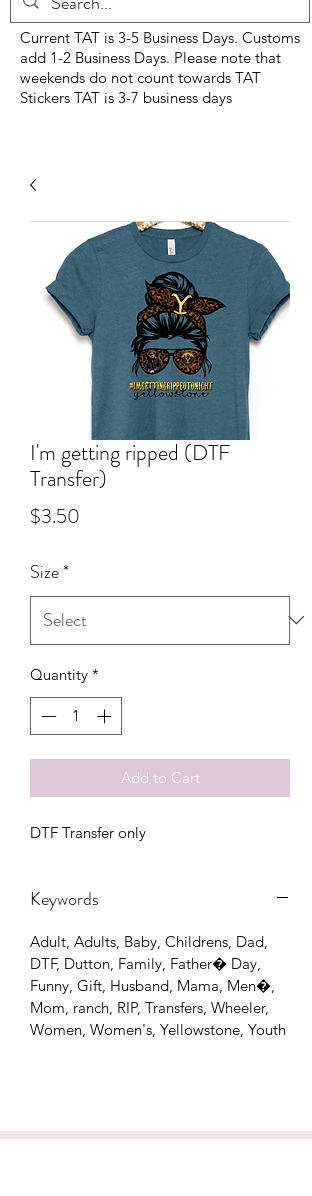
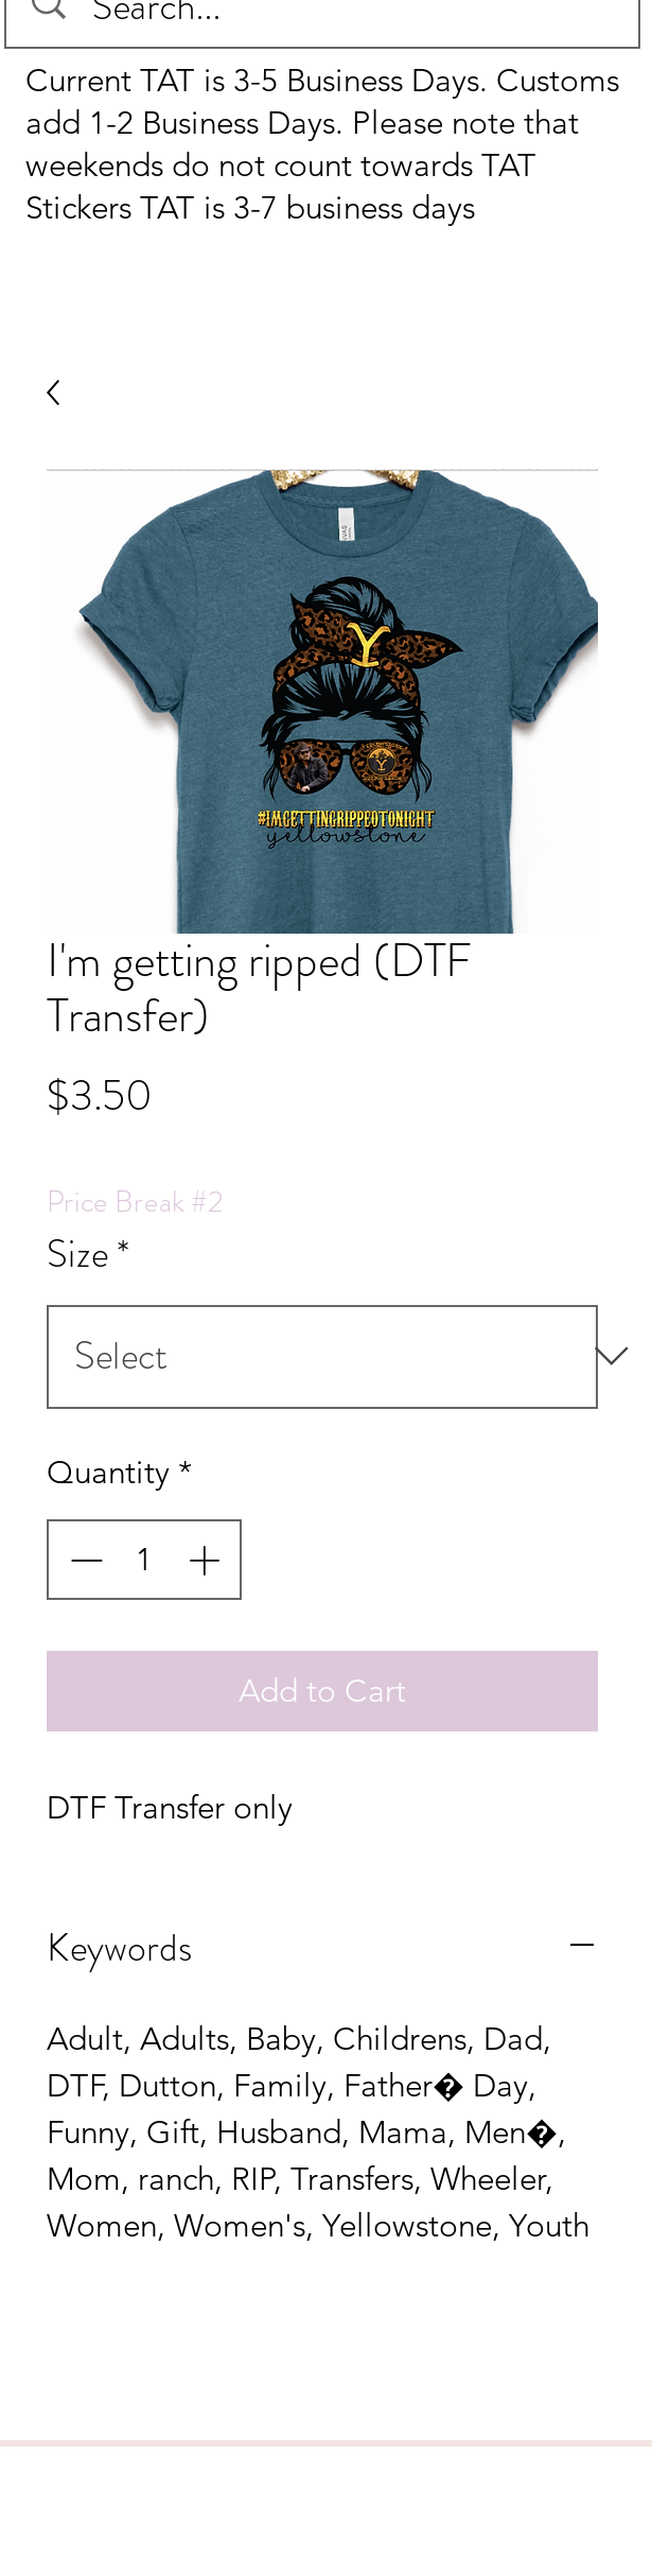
none -> [47,1179,223,1222] Price Break #2

